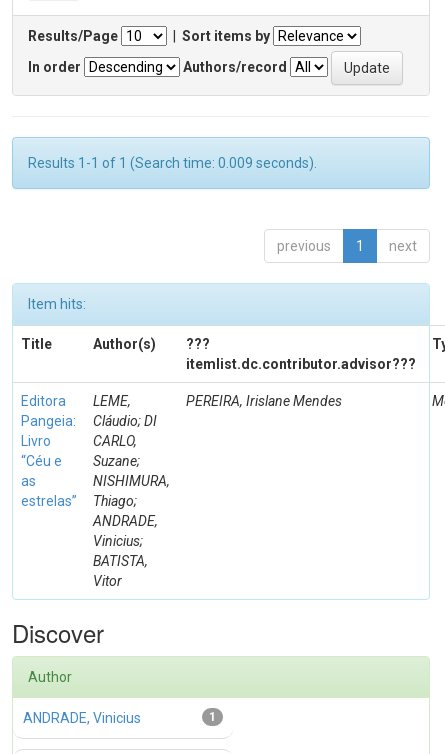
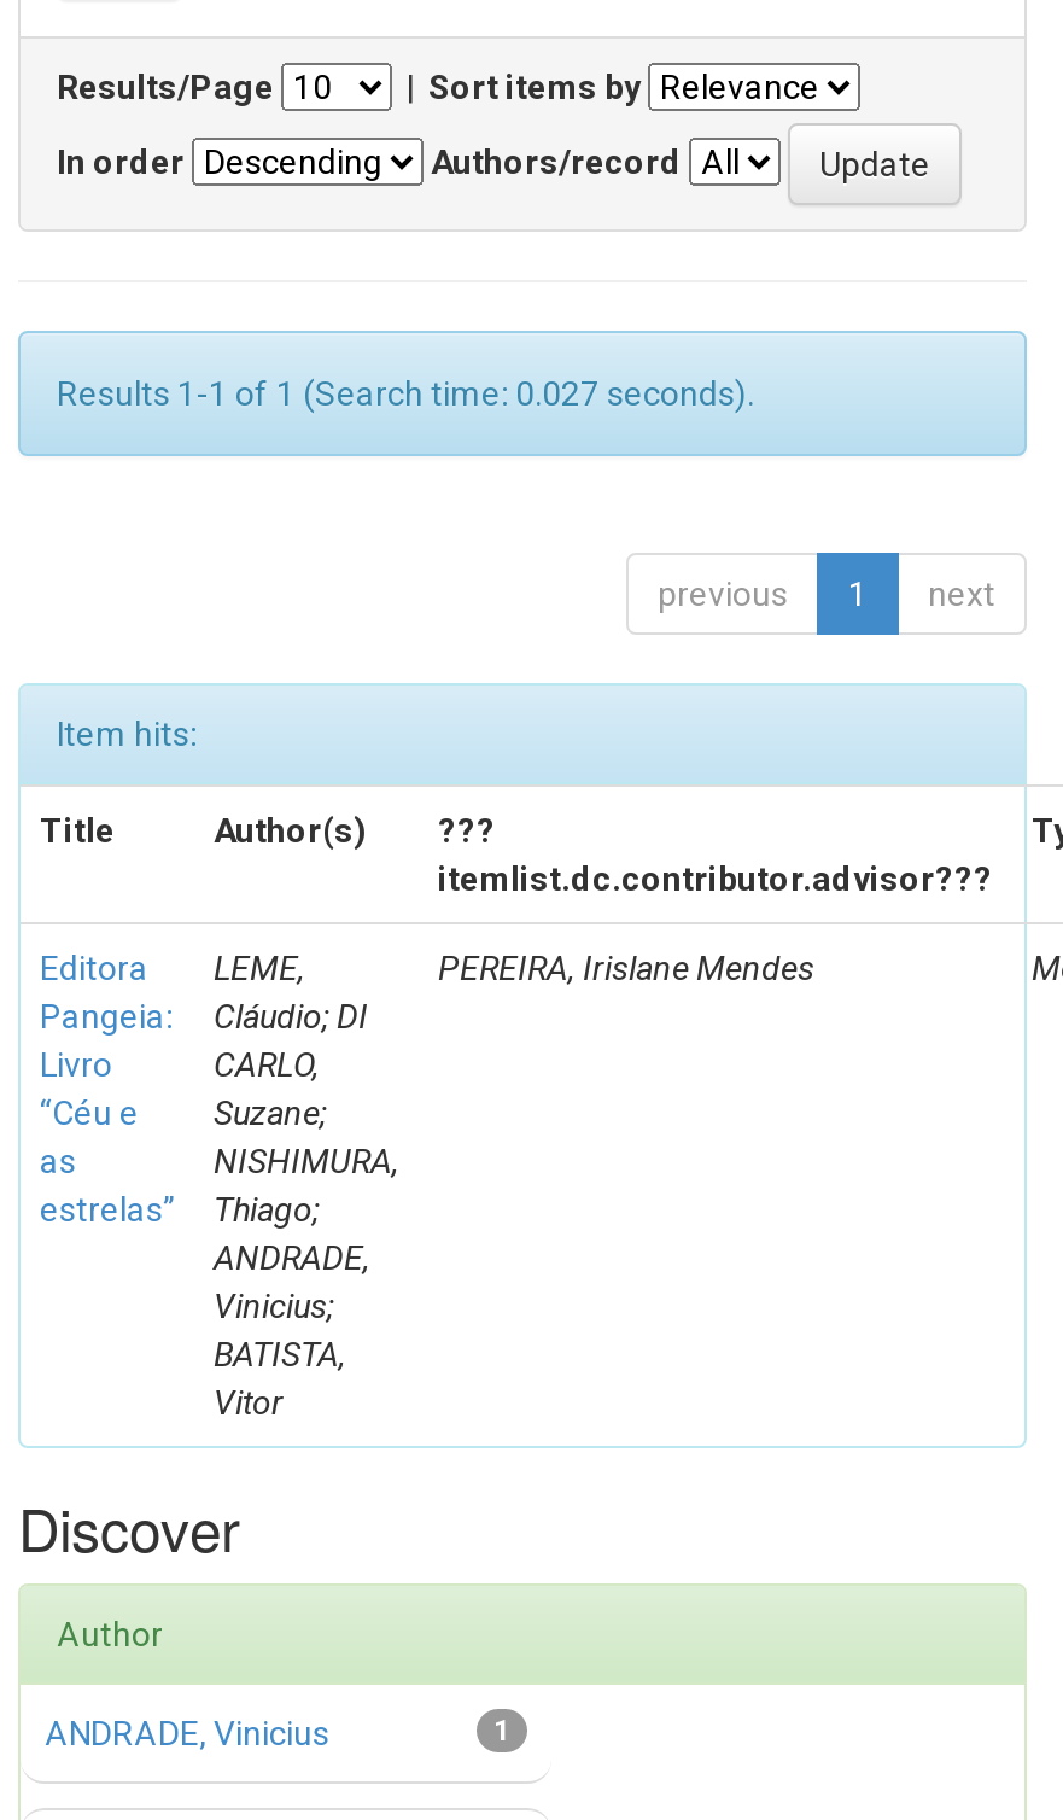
[28,155,317,171] Results 1-1 of 1 (Search time: 0.009 seconds). -> [57,374,754,413] Results 1-1 of 1 (Search time: 0.027 seconds).

